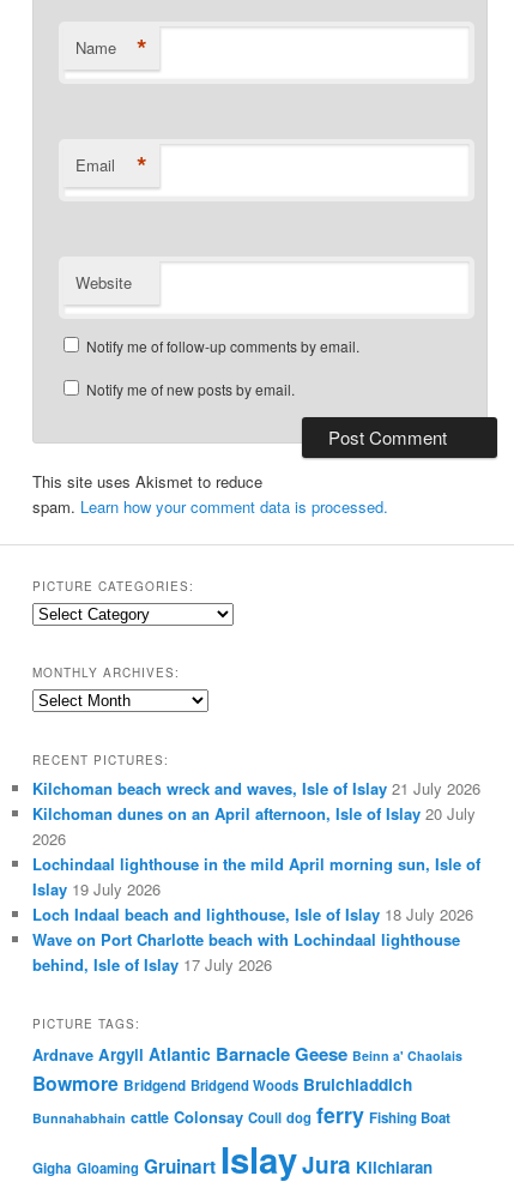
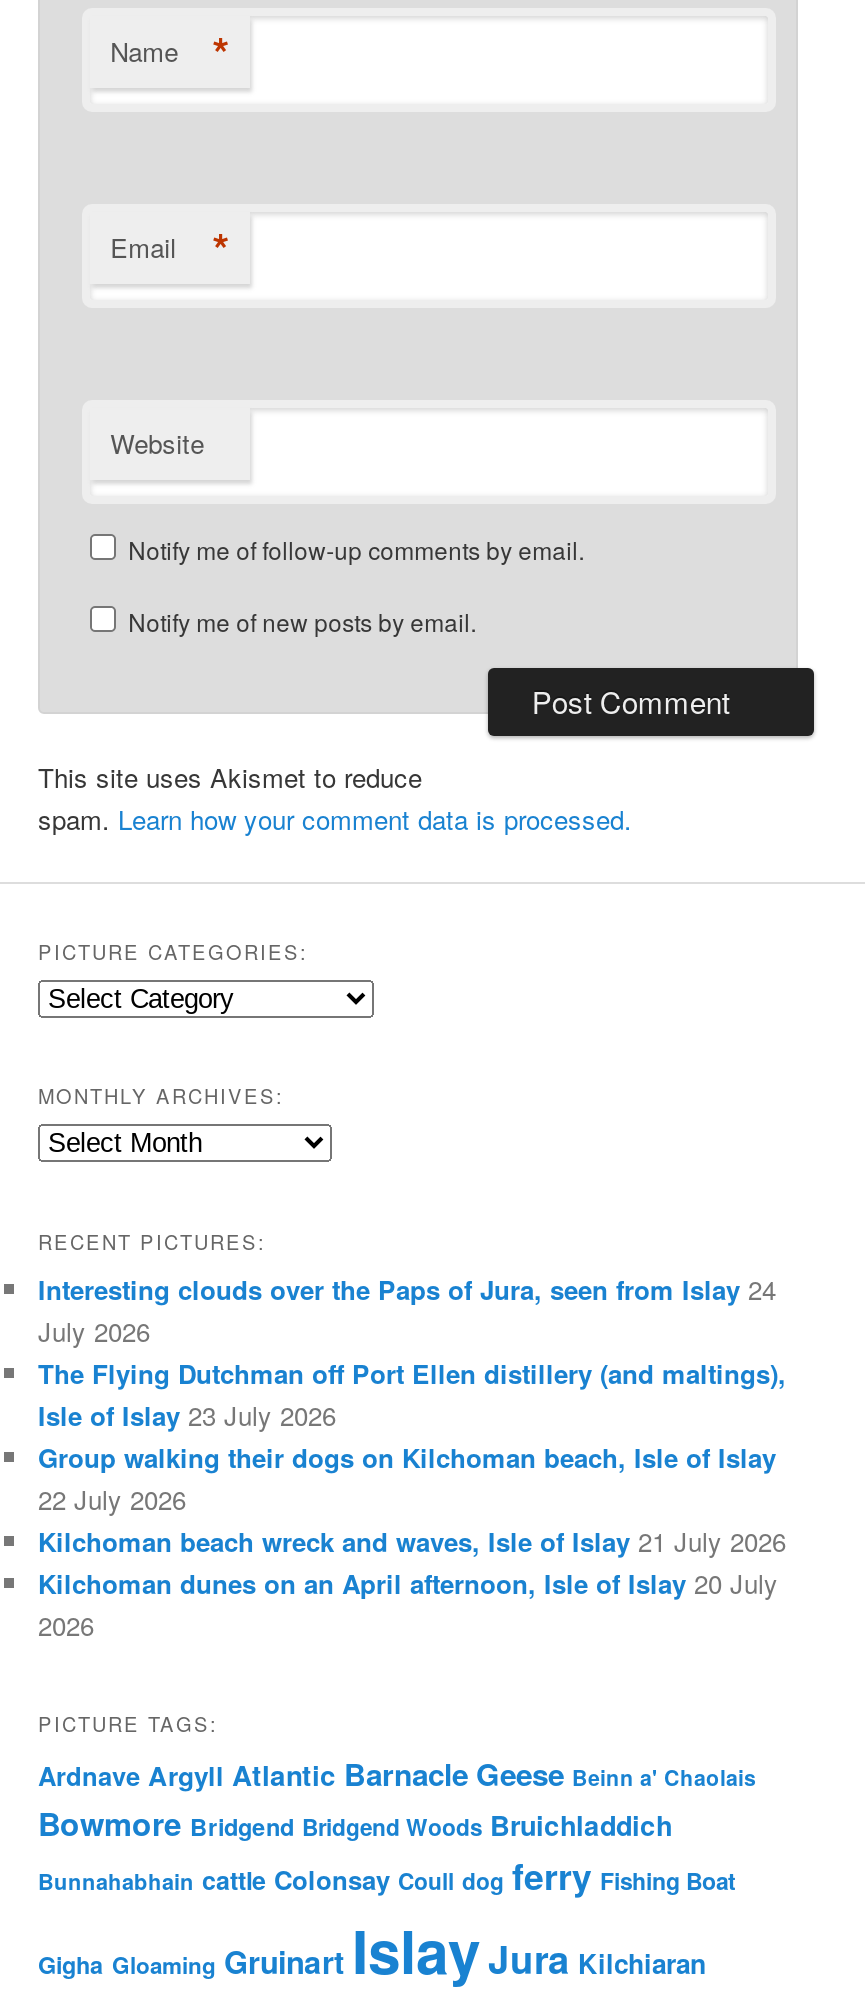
none -> [38,1270,786,1518] Interesting clouds over the Paps of Jura, seen from Islay 24 | July 2026 | The Flying Dutchman off Port Ellen distillery (and maltings), | Isle of Islay 23 July 2026 | Group walking their dogs on Kilchoman beach, Isle of Islay | 22 July 2026
moved [32,777,480,850] -> [38,1522,786,1644]: Kilchoman beach wreck and waves, Isle of Islay 21 July 2026 | Kilchoman dunes on an April afternoon, Isle of Islay 20 July | 2026
[32,852,480,976] Lochindaal lighthouse in the mild April morning sun, Isle of | Islay 19 July 2026 | Loch Indaal beach and lighthouse, Isle of Islay 18 July 2026 | Wave on Port Charlotte beach with Lochindaal lighthouse | behind, Isle of Islay 17 July 2026 -> none

